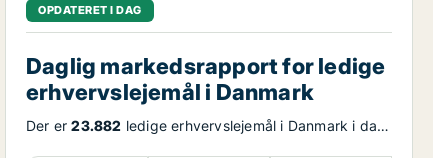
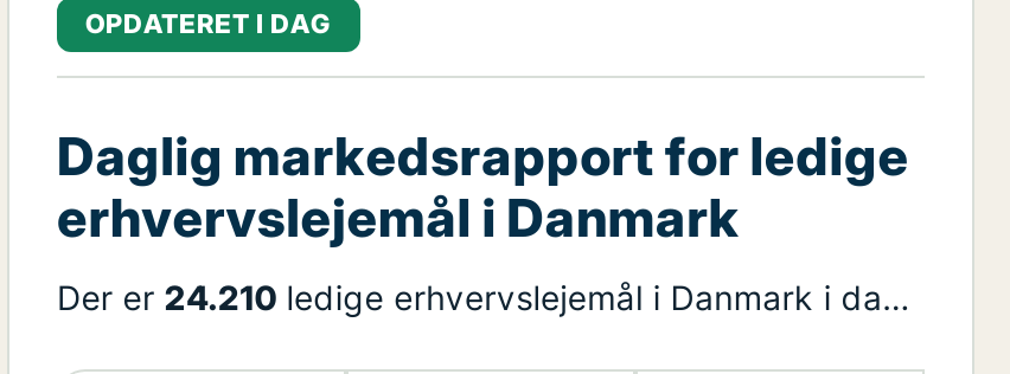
[26,117,391,134] Der er 23.882 ledige erhvervslejemål i Danmark i dag. -> [57,277,914,317] Der er 24.210 ledige erhvervslejemål i Danmark i dag.

